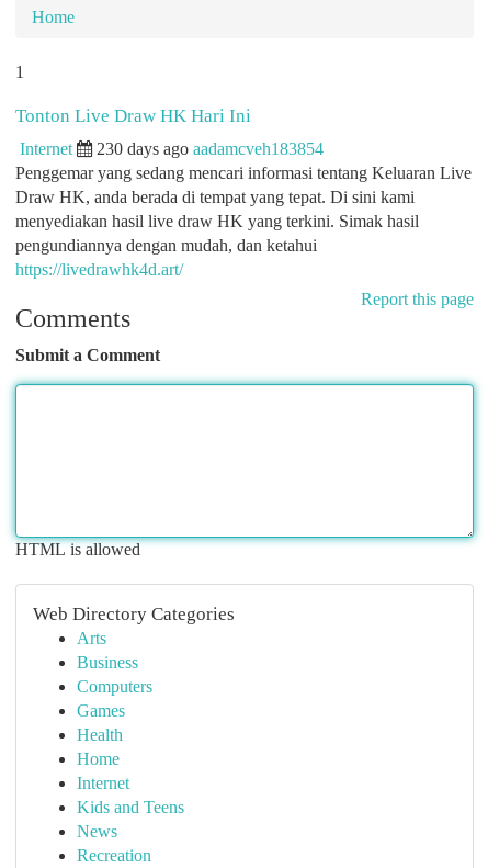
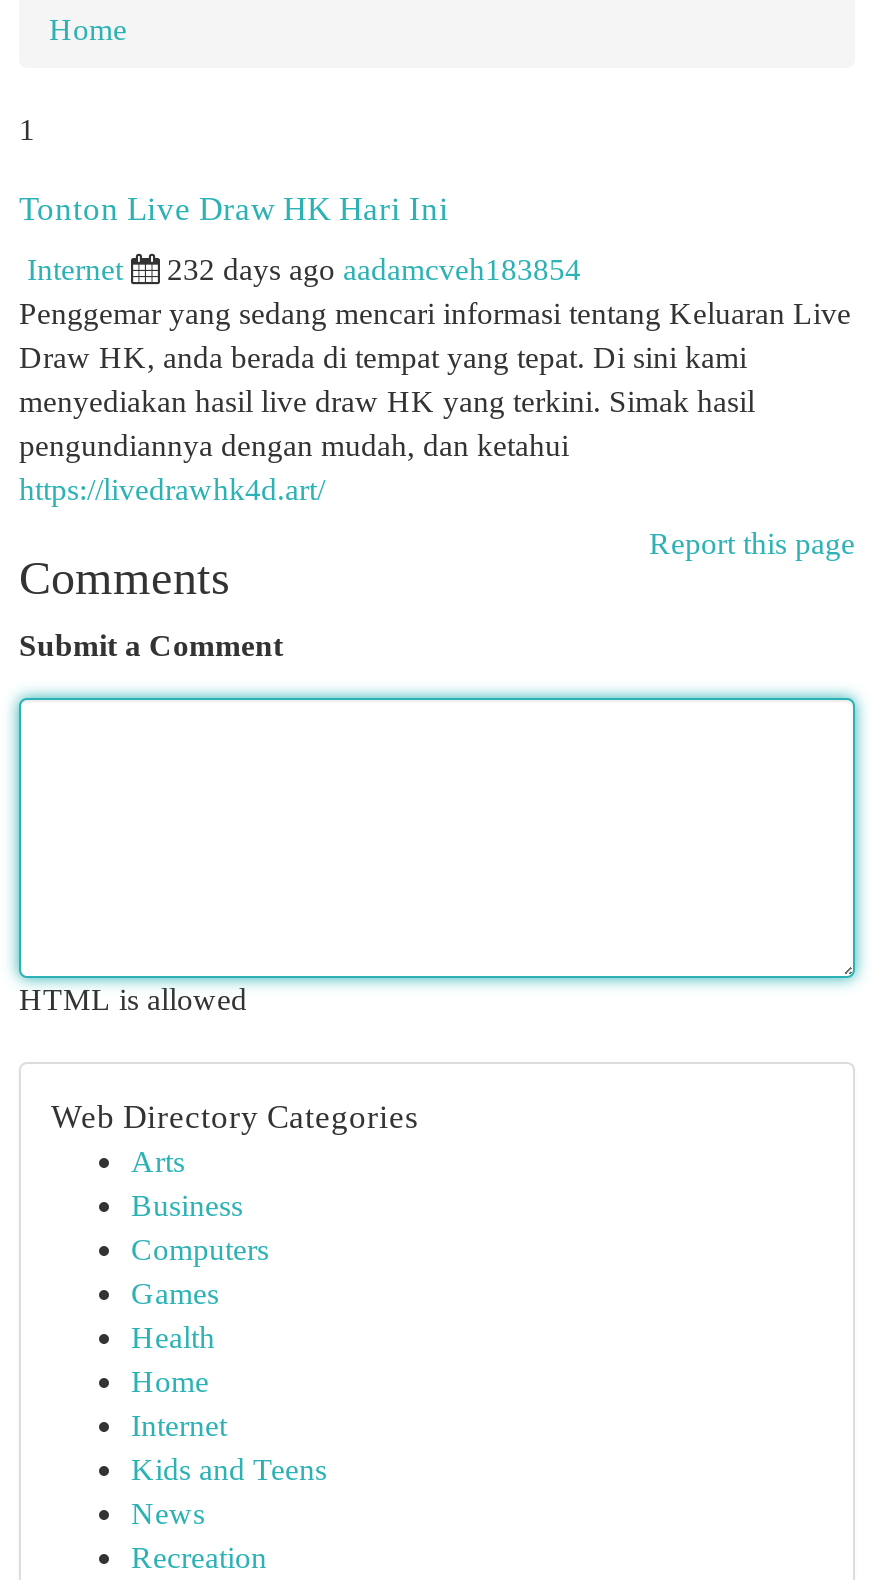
[97,139,324,158] 230 days ago aadamcveh183854 -> [167,252,581,286] 232 days ago aadamcveh183854

